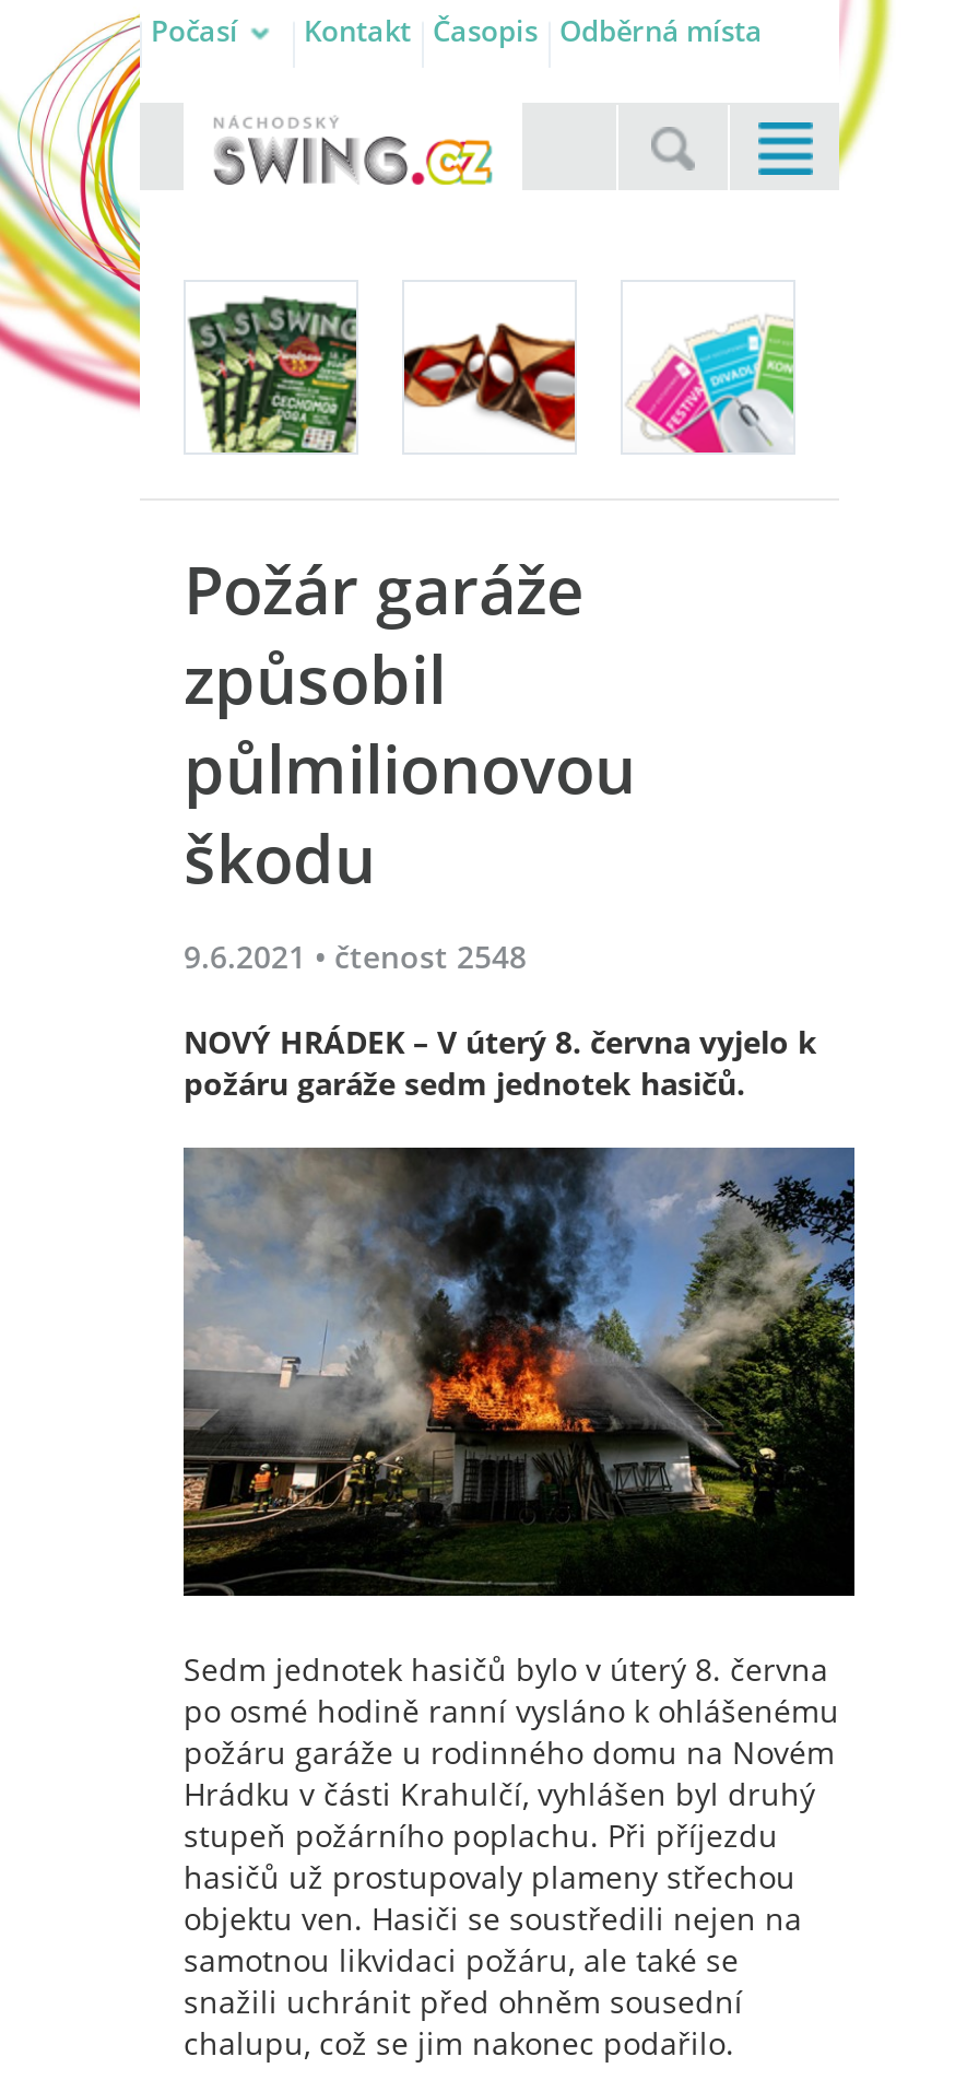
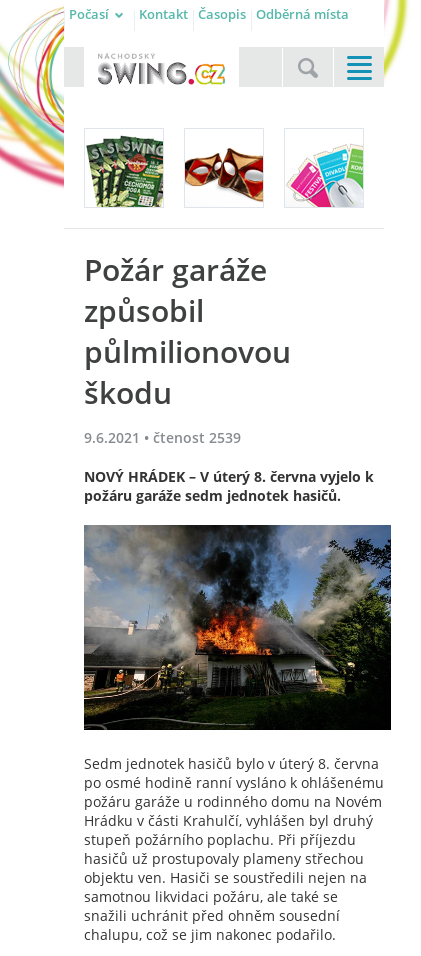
[184,936,527,977] 9.6.2021 • čtenost 2548 -> [84,428,241,447] 9.6.2021 • čtenost 2539

